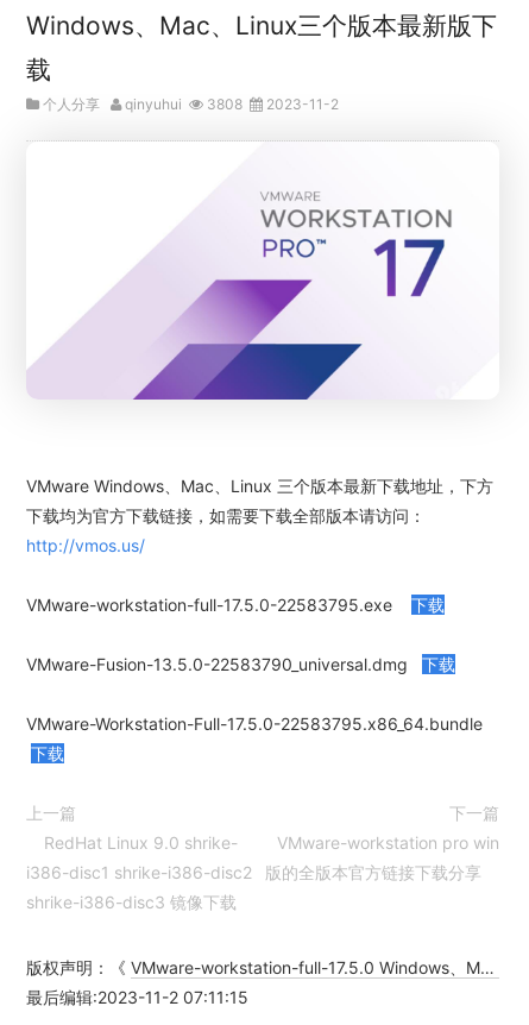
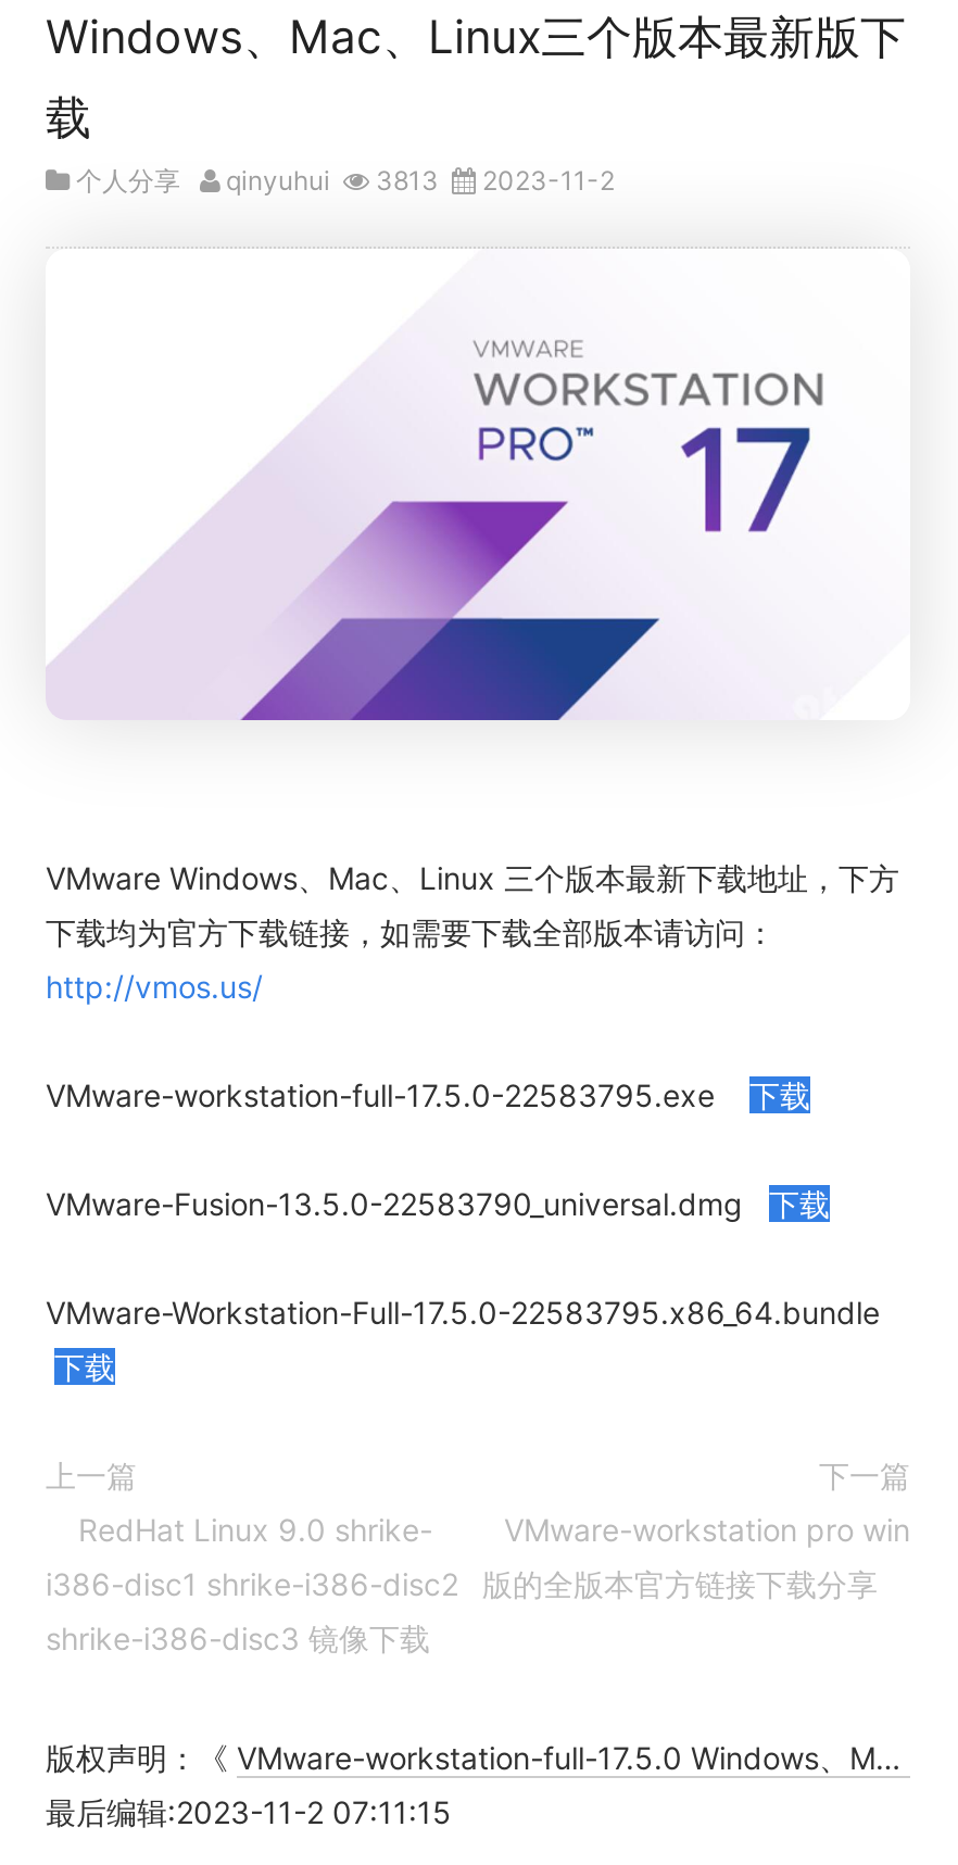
[43,95,342,113] 个人分享 qinyuhui 3808 2023-11-2 -> [76,164,621,197] 个人分享 qinyuhui 3813 2023-11-2

